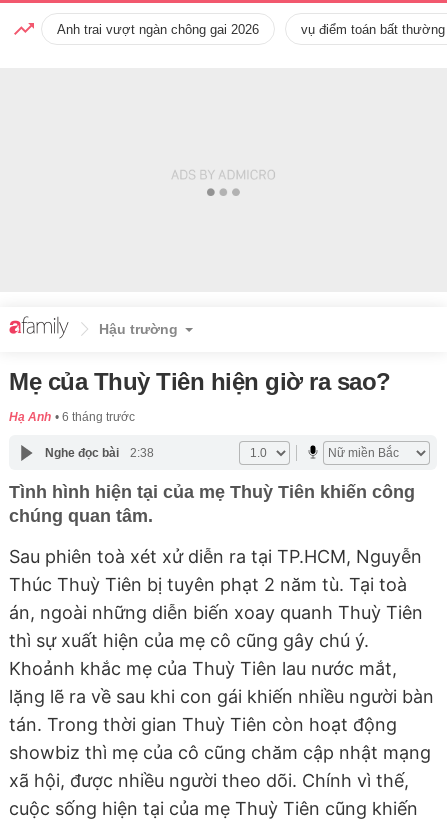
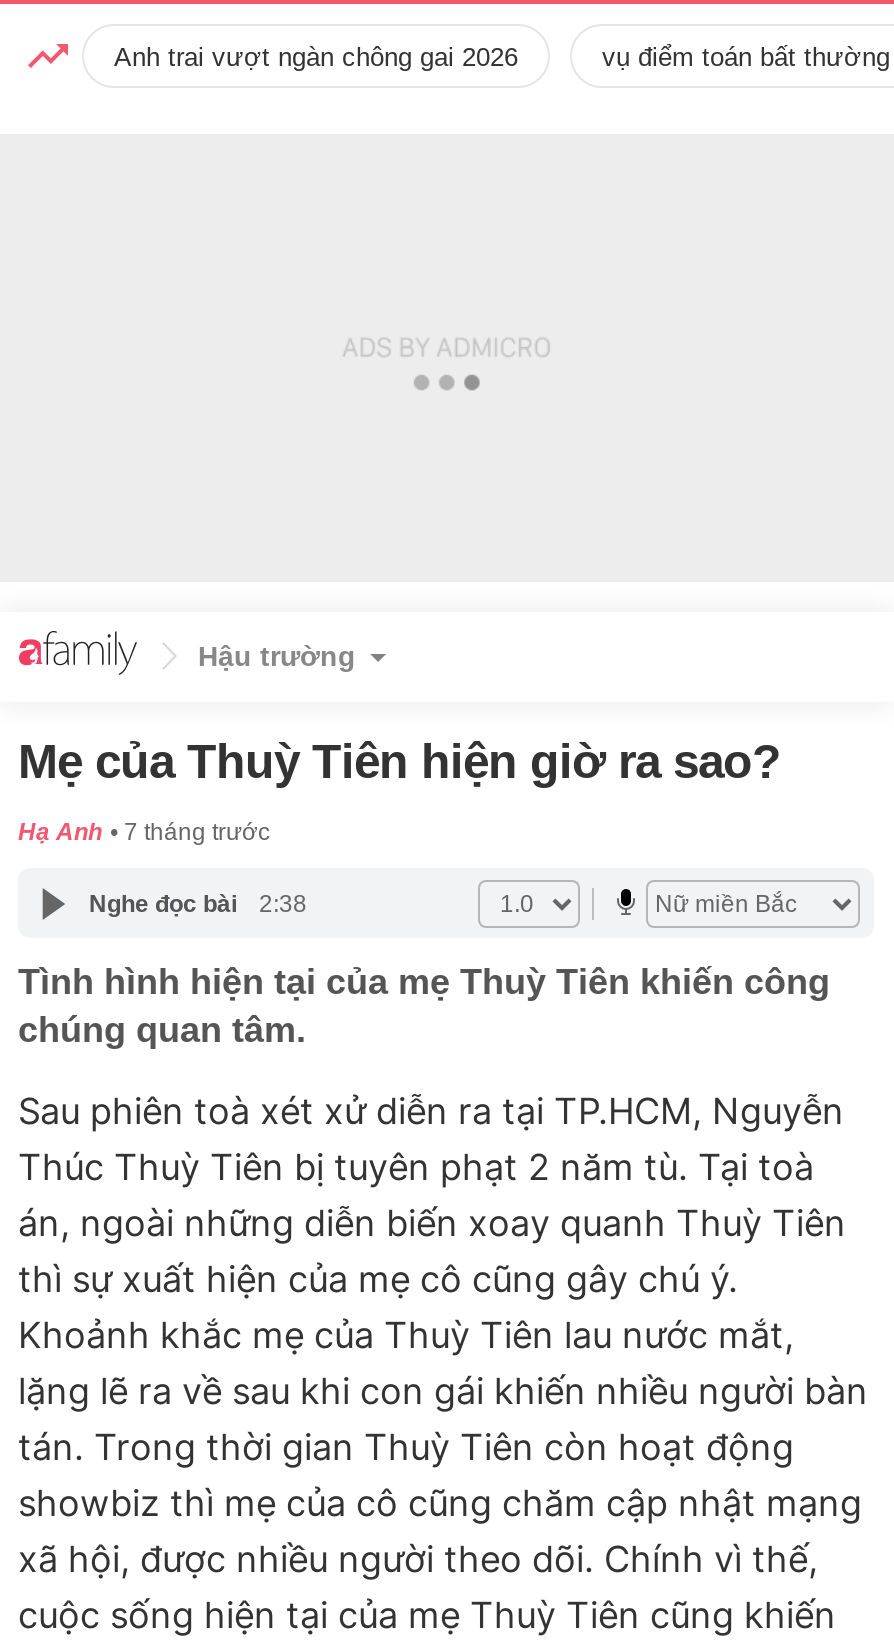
[9,410,135,424] Hạ Anh 6 tháng trước -> [18,818,270,846] Hạ Anh 7 tháng trước

